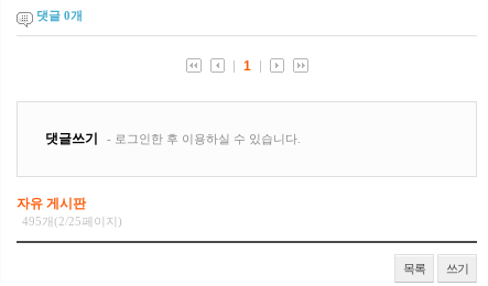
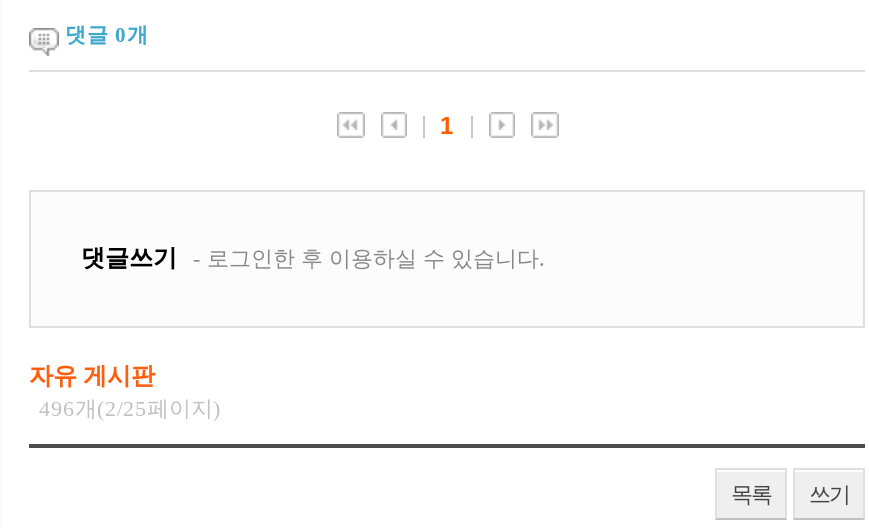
[22,215,122,228] 495개(2/25페이지) -> [39,397,221,421] 496개(2/25페이지)

